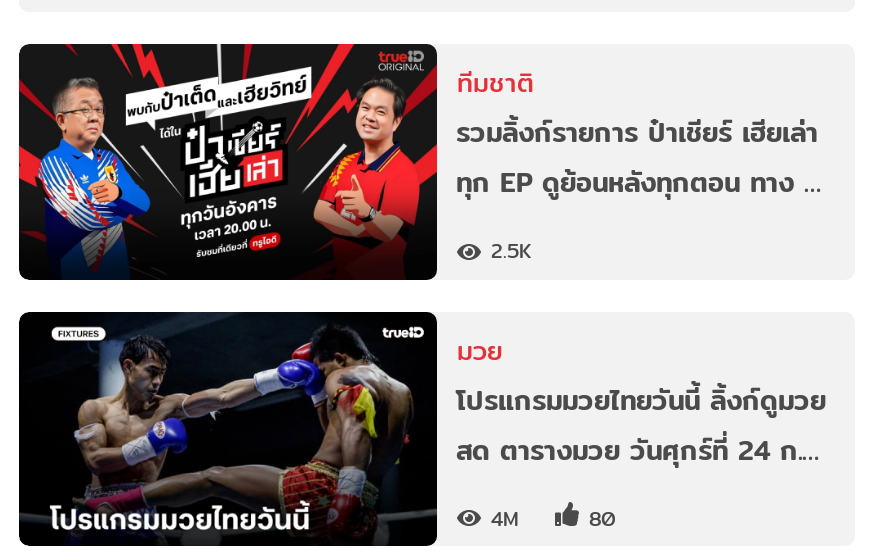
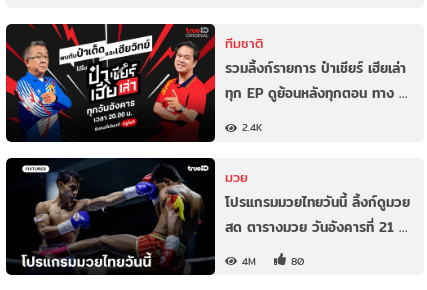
[491,235,531,267] 2.5K -> [242,119,262,135] 2.4K
[456,428,820,472] สด ตารางมวย วันศุกร์ที่ 24 ก.… -> [224,216,407,238] สด ตารางมวย วันอังคารที่ 21 …

